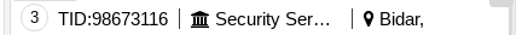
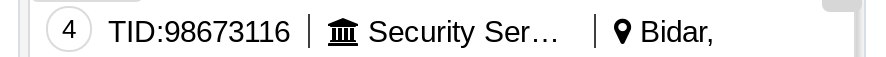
[30,9,168,29] 3 TID:98673116 -> [62,14,290,48] 4 TID:98673116

